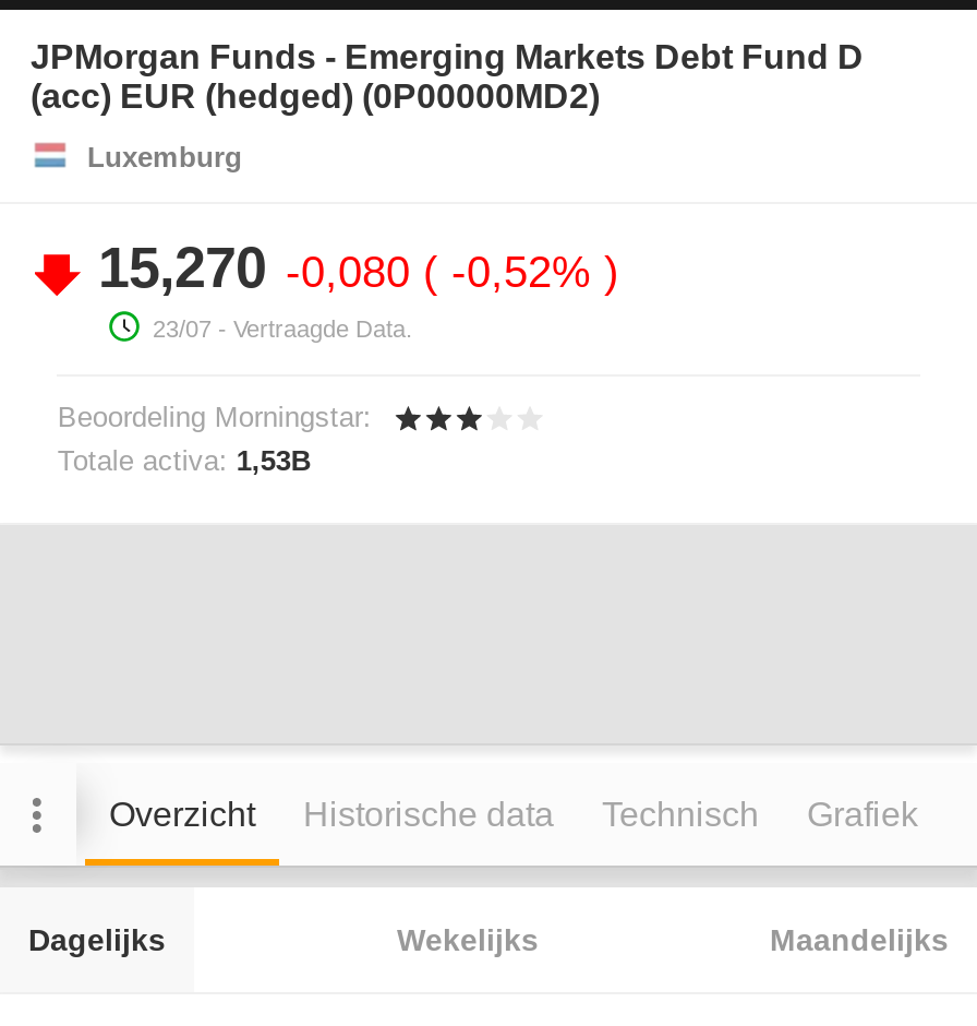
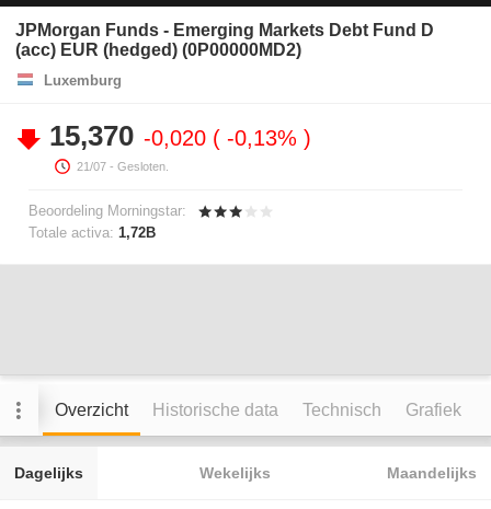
[98,235,604,342] 15,270 -0,080 -0,52% | 23/07 - Vertraagde Data. -> [49,119,304,173] 15,370 -0,020 -0,13% | 21/07 - Gesloten.
[58,444,311,477] Totale activa: 1,53B -> [29,225,156,241] Totale activa: 1,72B

